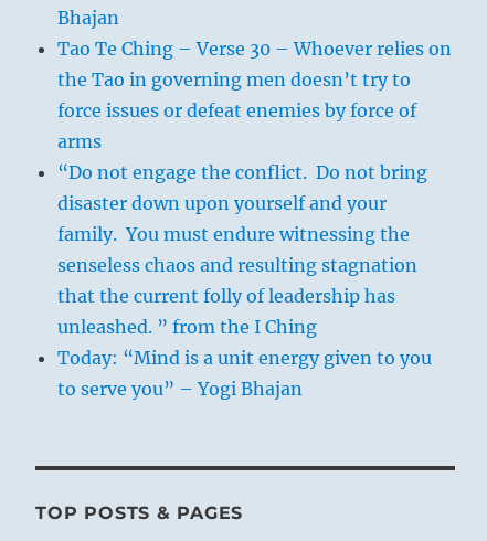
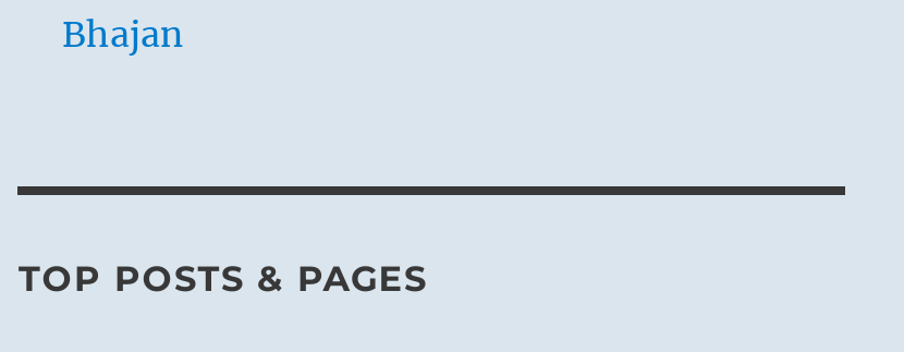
[58,37,452,399] Tao Te Ching – Verse 30 – Whoever relies on | the Tao in governing men doesn’t try to | force issues or defeat enemies by force of | arms | “Do not engage the conflict. Do not bring | disaster down upon yourself and your | family. You must endure witnessing the | senseless chaos and resulting stagnation | that the current folly of leadership has | unleashed. ” from the I Ching | Today: “Mind is a unit energy given to you | to serve you” – Yogi Bhajan -> none

